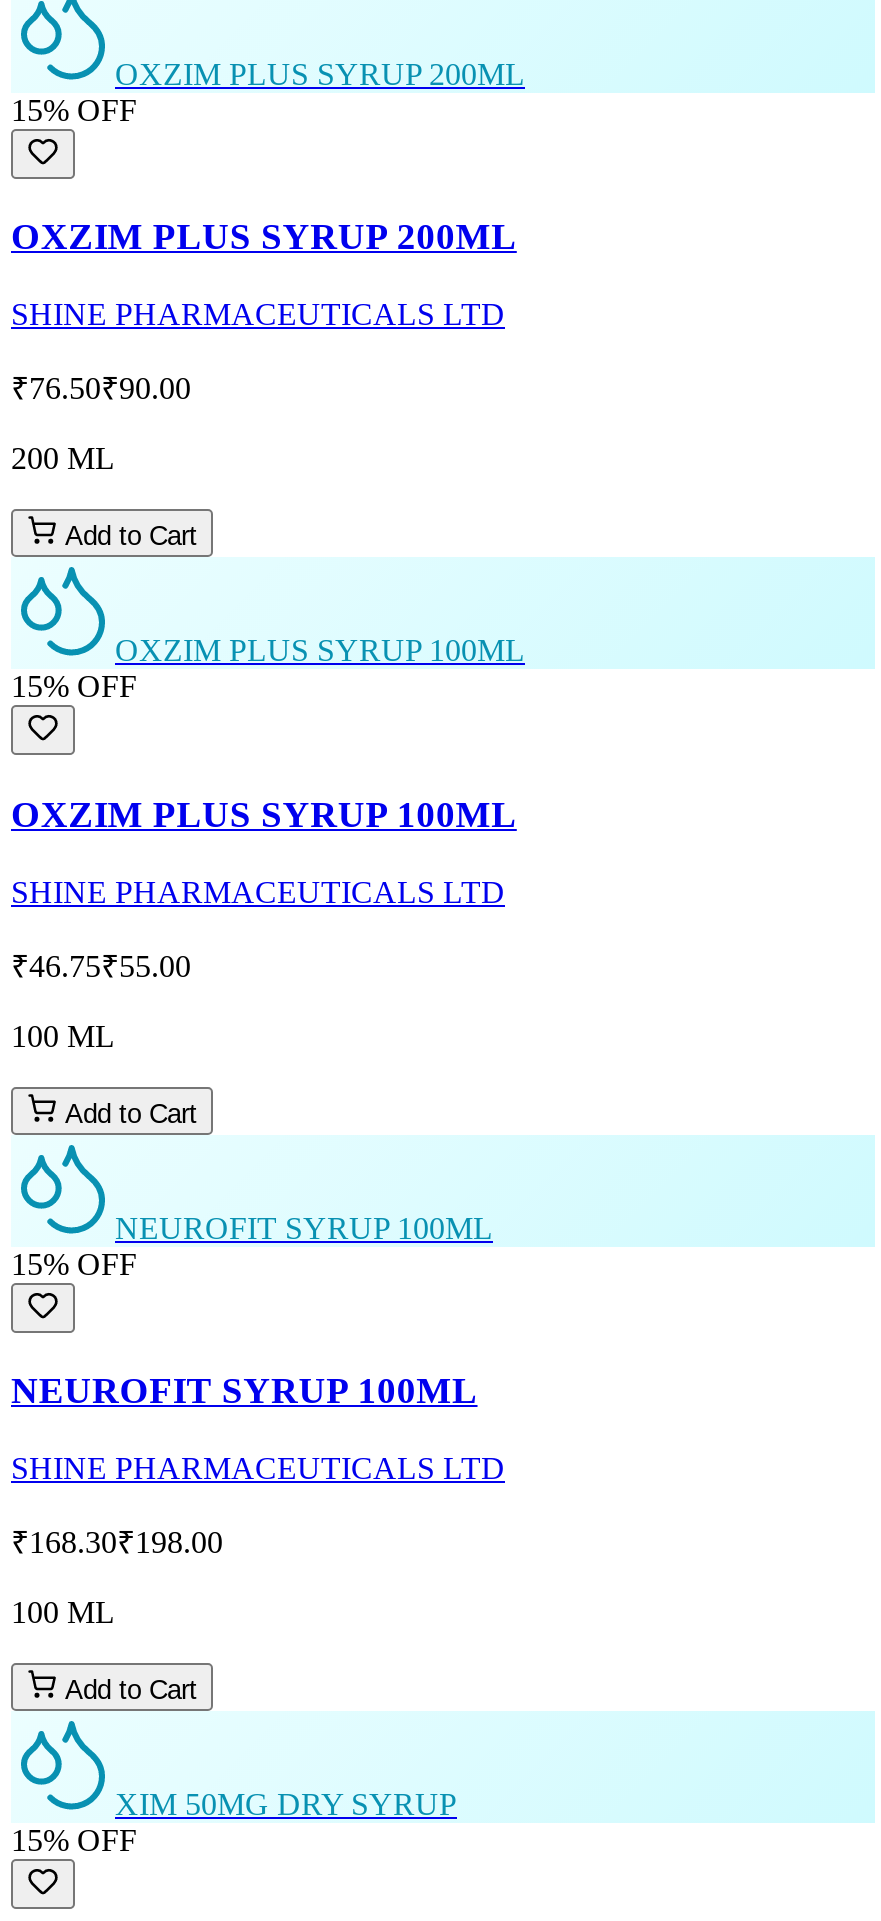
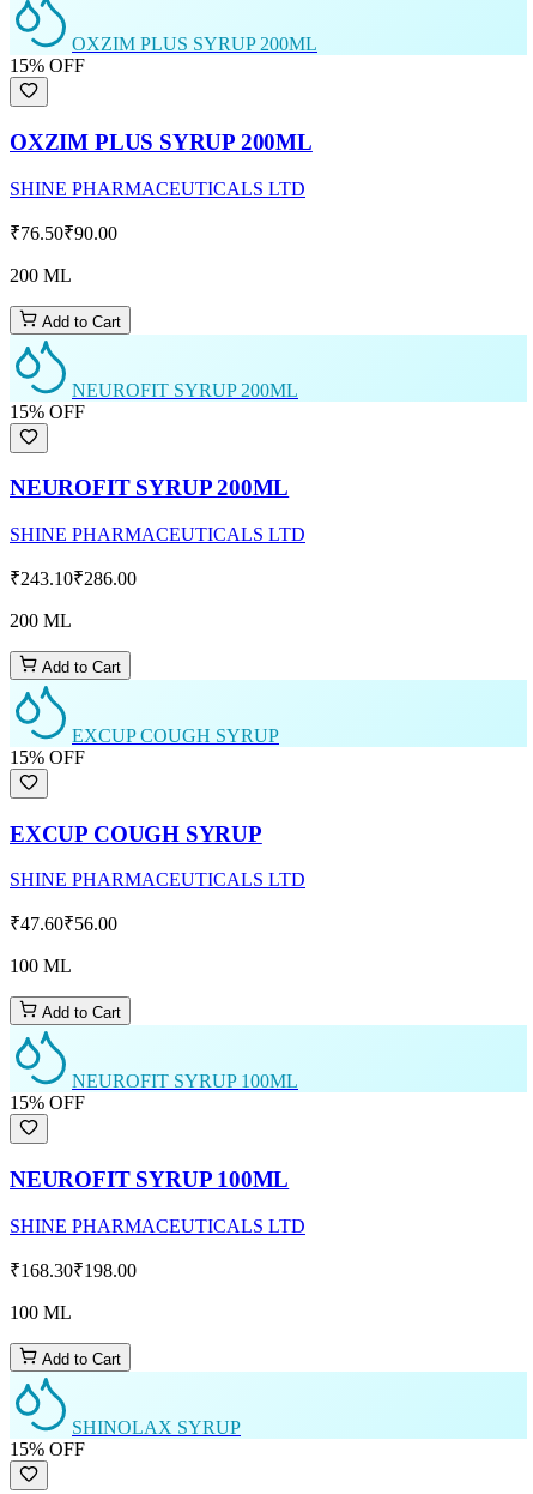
[115,633,525,667] OXZIM PLUS SYRUP 100ML -> [72,380,298,400] NEUROFIT SYRUP 200ML
[11,793,517,835] OXZIM PLUS SYRUP 100ML -> [10,475,289,500] NEUROFIT SYRUP 200ML
[11,948,191,982] ₹46.75₹55.00 -> [10,568,305,935] ₹243.10₹286.00 | 200 ML | Add to Cart | EXCUP COUGH SYRUP | 15% OFF | EXCUP COUGH SYRUP | SHINE PHARMACEUTICALS LTD | ₹47.60₹56.00
[115,1787,457,1821] XIM 50MG DRY SYRUP -> [72,1417,241,1438] SHINOLAX SYRUP

